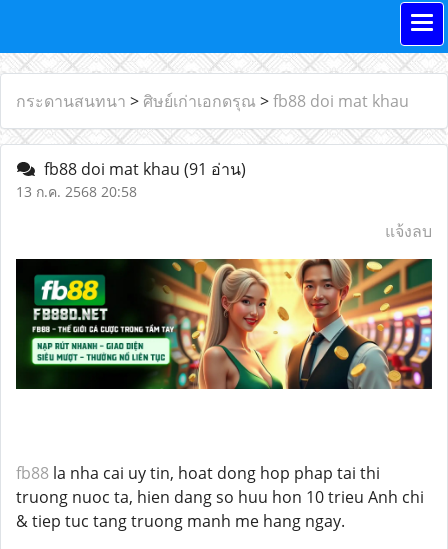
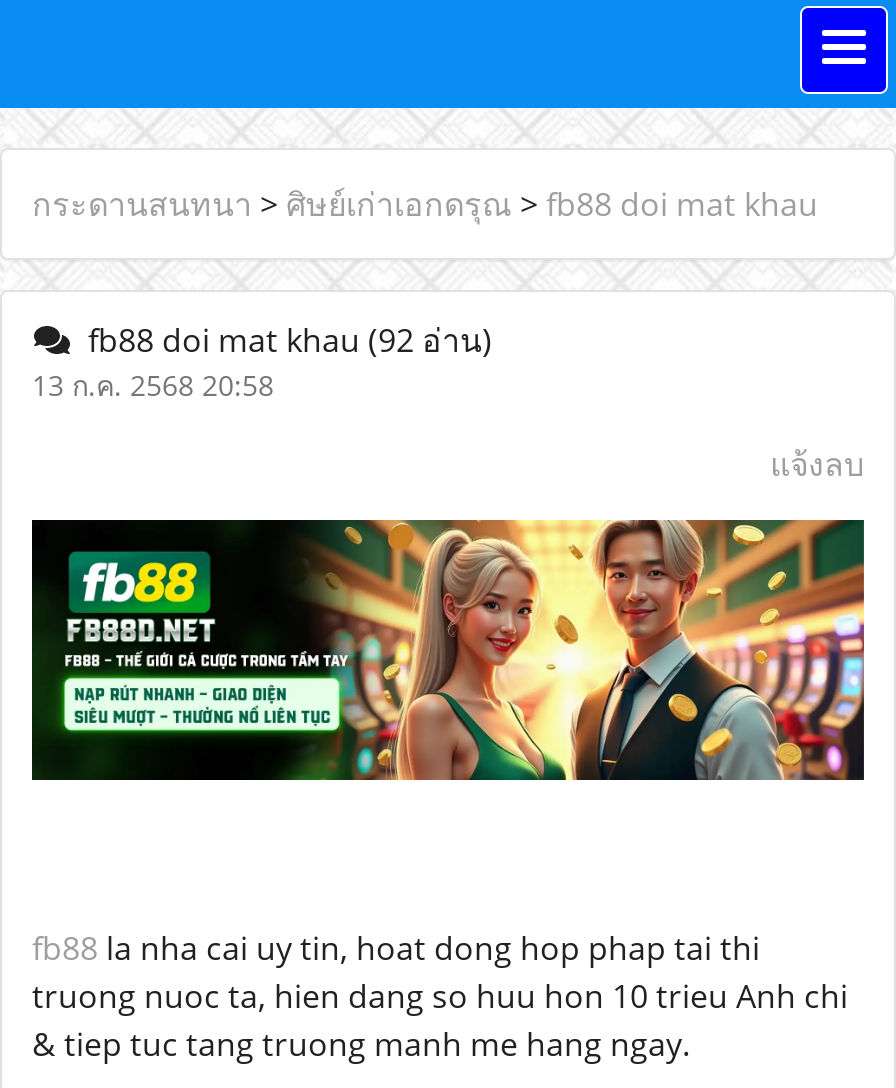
[36,158,246,180] fb88 doi mat khau (91 อ่าน) -> [72,318,492,362] fb88 doi mat khau (92 อ่าน)

